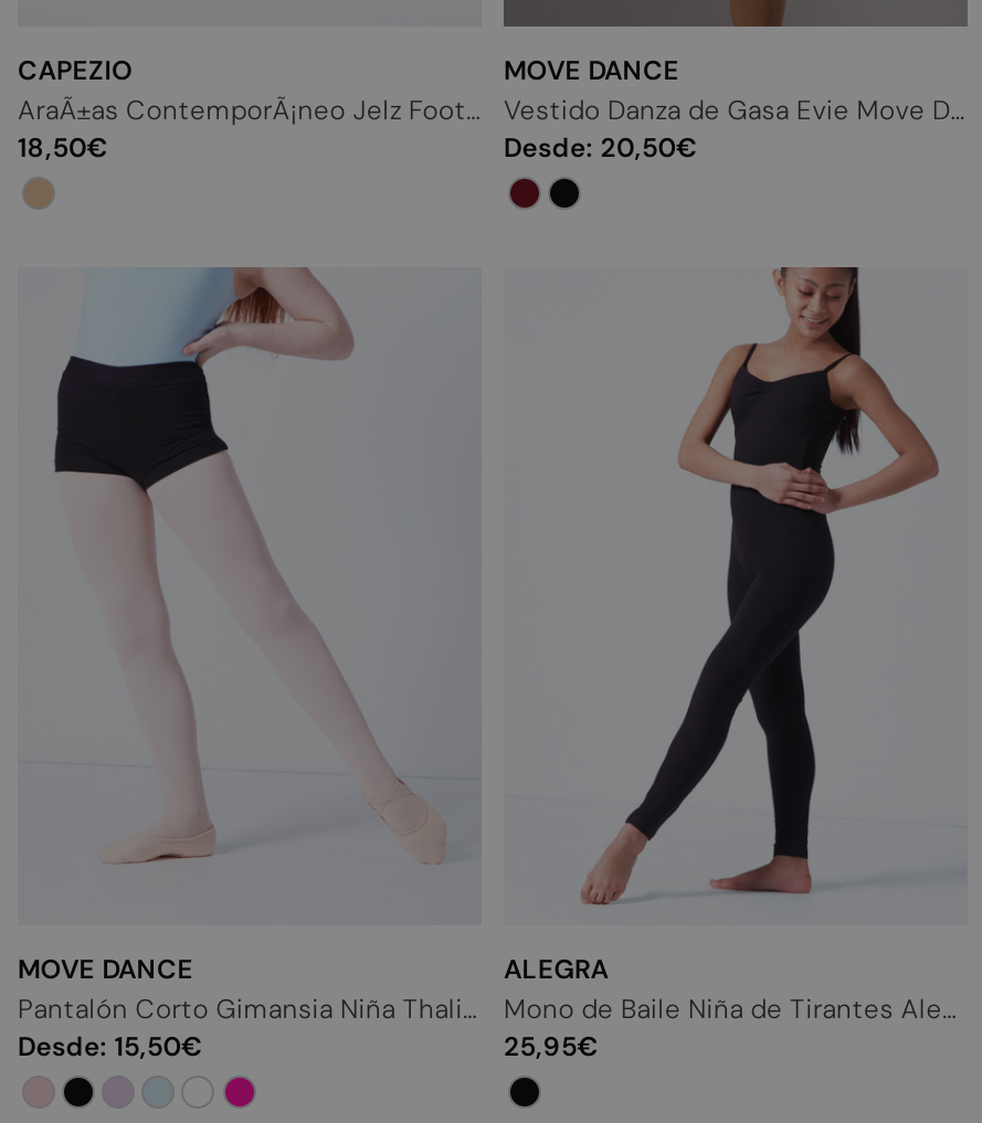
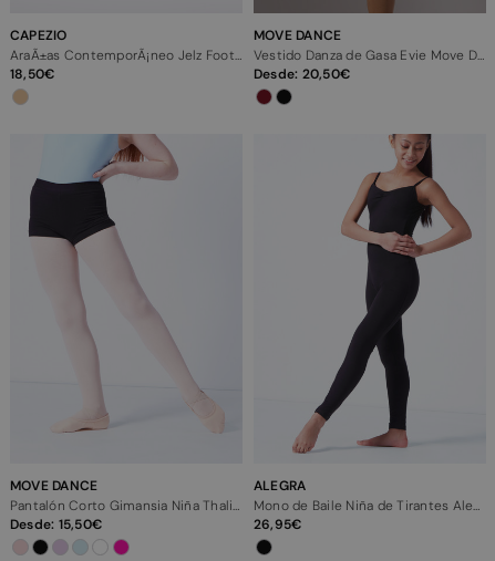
[504,1028,577,1062] 25,95 -> [254,515,291,532] 26,95

